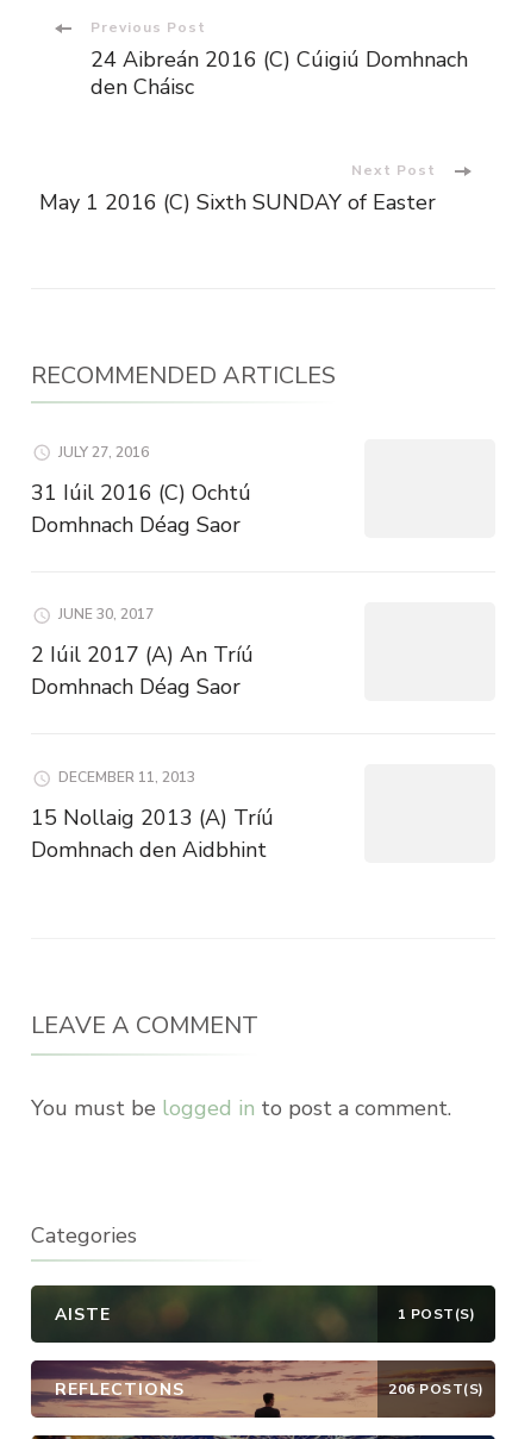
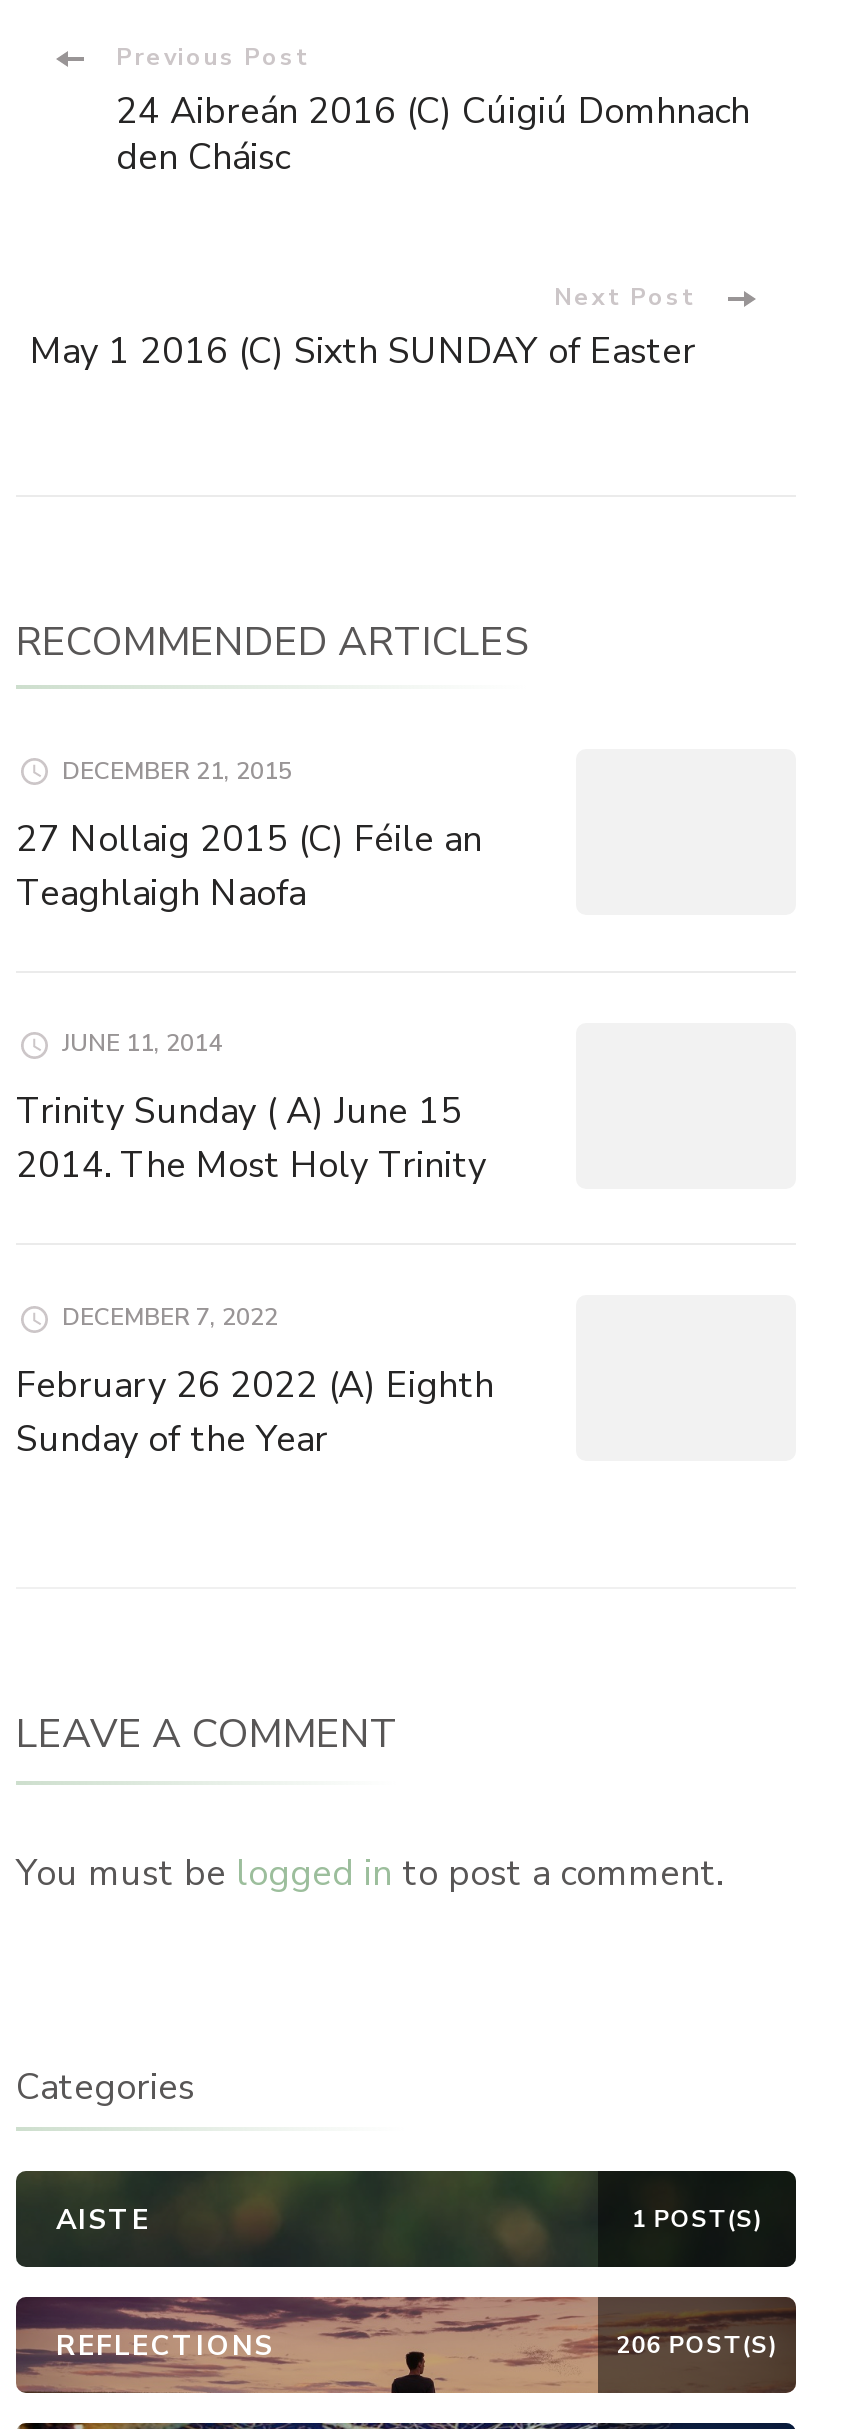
[58,442,149,461] JULY 27, 2016 -> [62,754,292,786] DECEMBER 21, 2015
[31,478,251,539] 31 Iúil 2016 (C) Ochtú | Domhnach Déag Saor -> [16,814,482,916] 27 Nollaig 2015 (C) Féile an | Teaghlaigh Naofa
[58,605,154,624] JUNE 30, 2017 -> [62,1028,222,1060] JUNE 11, 2014
[31,641,254,702] 2 Iúil 2017 (A) An Tríú | Domhnach Déag Saor -> [16,1088,486,1190] Trinity Sunday ( A) June 15 | 2014. The Most Holy Trinity
[58,768,195,787] DECEMBER 11, 2013 -> [62,1302,278,1334] DECEMBER 7, 2022
[31,804,274,864] 15 Nollaig 2013 (A) Tríú | Domhnach den Aidbhint -> [16,1362,494,1464] February 26 2022 (A) Eighth | Sunday of the Year

